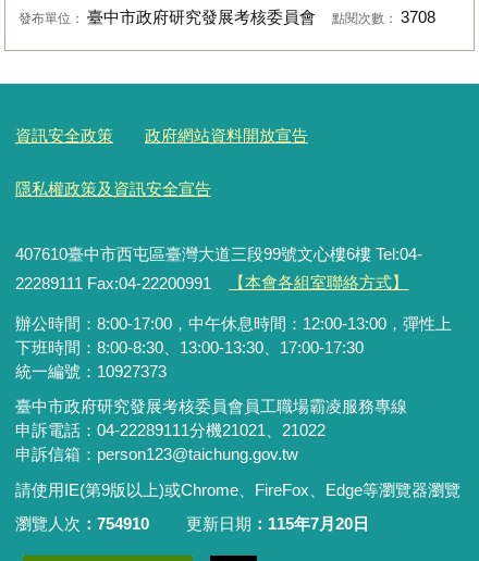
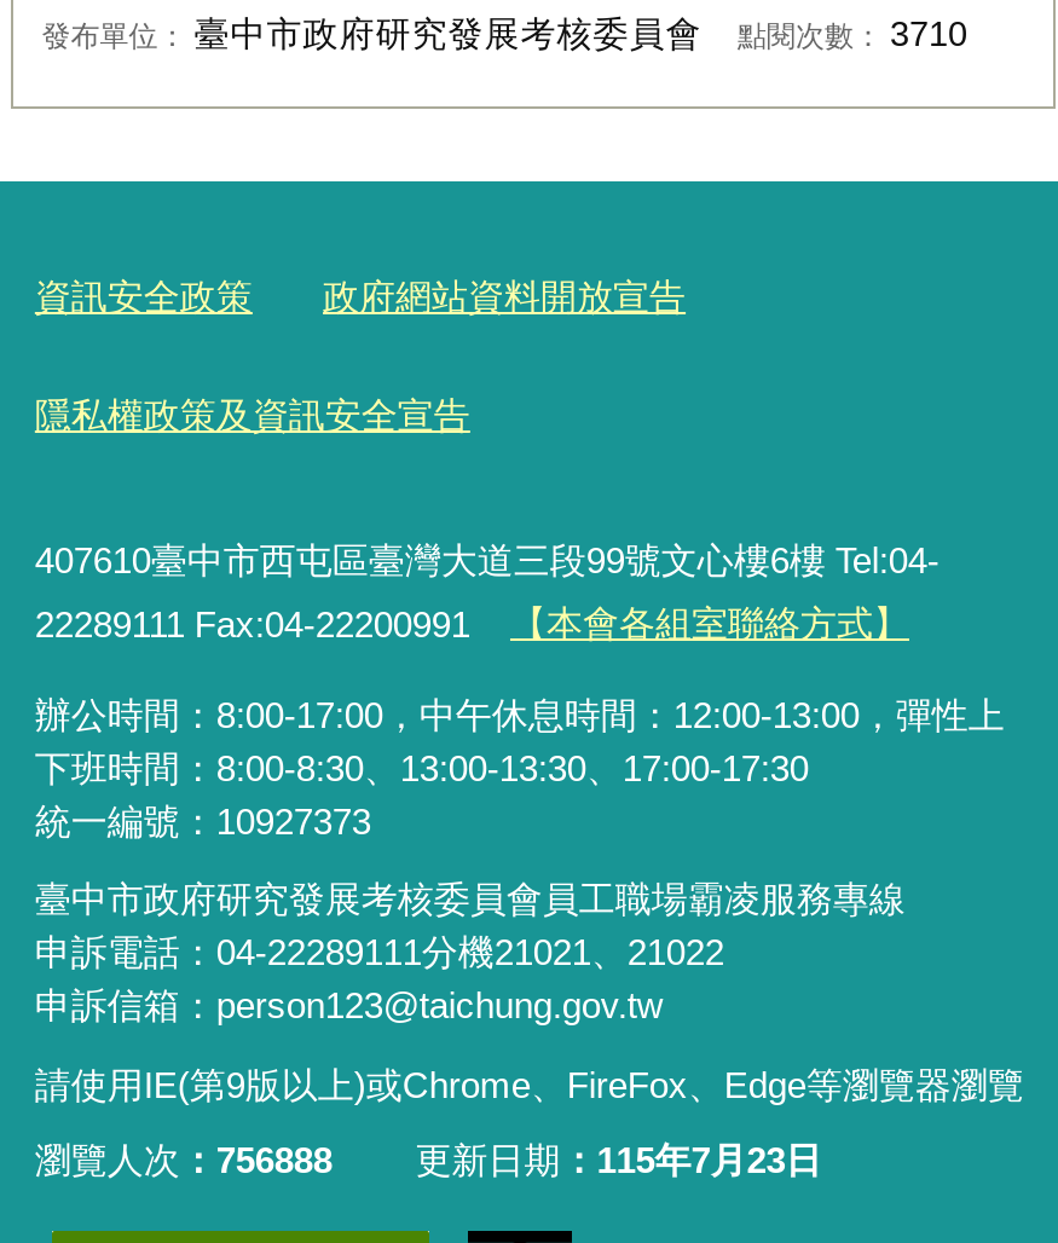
[18,9,435,26] 發布單位：臺中市政府研究發展考核委員會 點閱次數：3708 -> [42,15,967,54] 發布單位：臺中市政府研究發展考核委員會 點閱次數：3710
[15,515,149,533] 瀏覽人次 754910 -> [35,1140,332,1181] 瀏覽人次 756888
[186,515,369,533] 更新日期 115年7月20日 -> [415,1140,821,1181] 更新日期 115年7月23日

